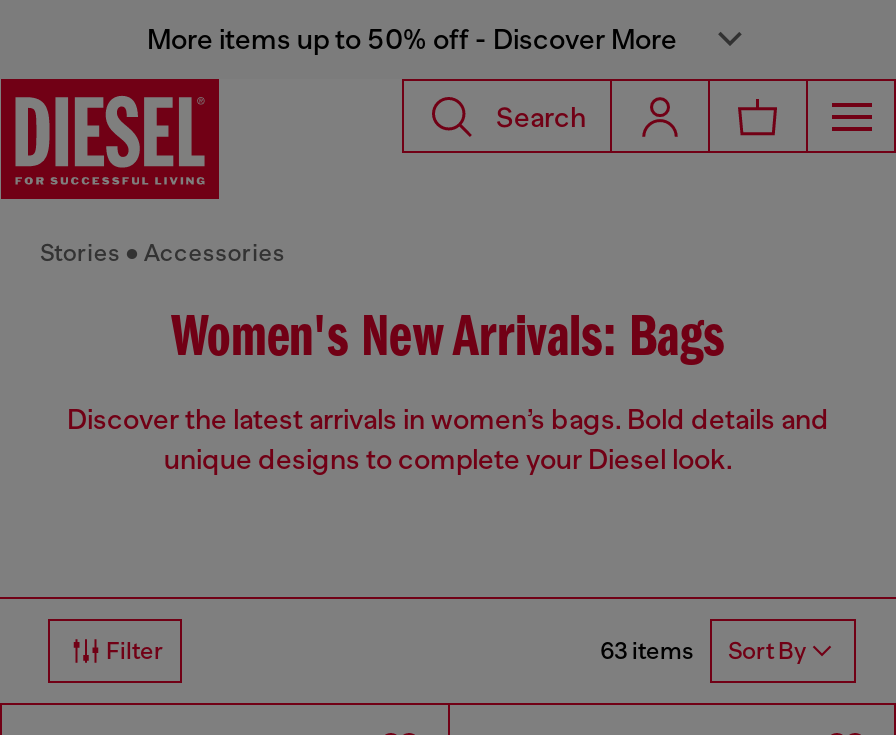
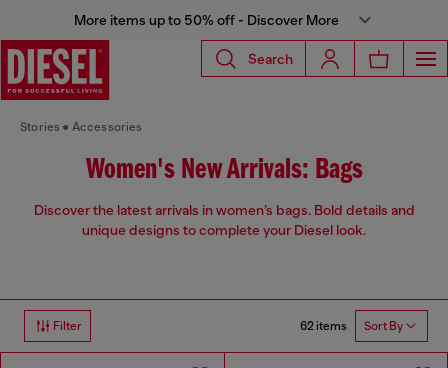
[600,637,806,666] 63 items Sort By -> [300,319,403,333] 62 items Sort By

